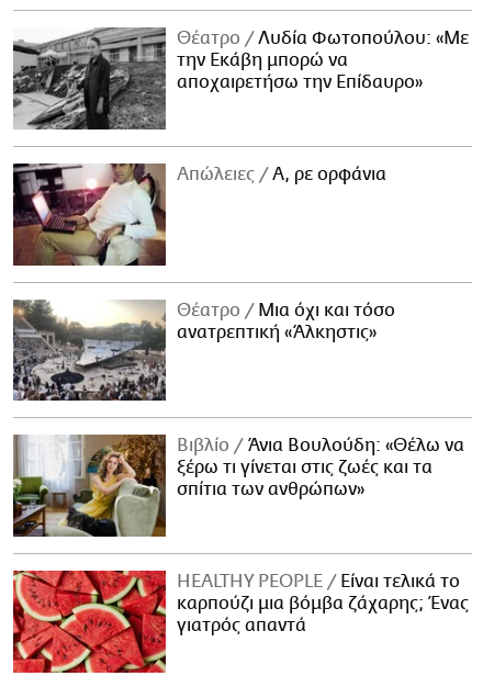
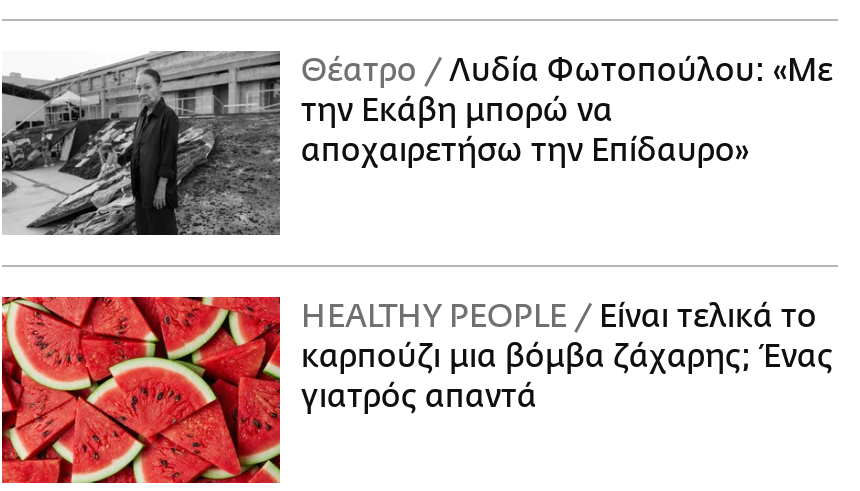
[12,162,387,267] [image] | Απώλειες Α, ρε ορφάνια -> none
[12,298,396,402] [image] | Θέατρο Μια όχι και τόσο | ανατρεπτική «Άλκηστις» -> none
[12,433,465,538] [image] | Βιβλίο Άνια Βουλούδη: «Θέλω να | ξέρω τι γίνεται στις ζωές και τα | σπίτια των ανθρώπων» -> none

